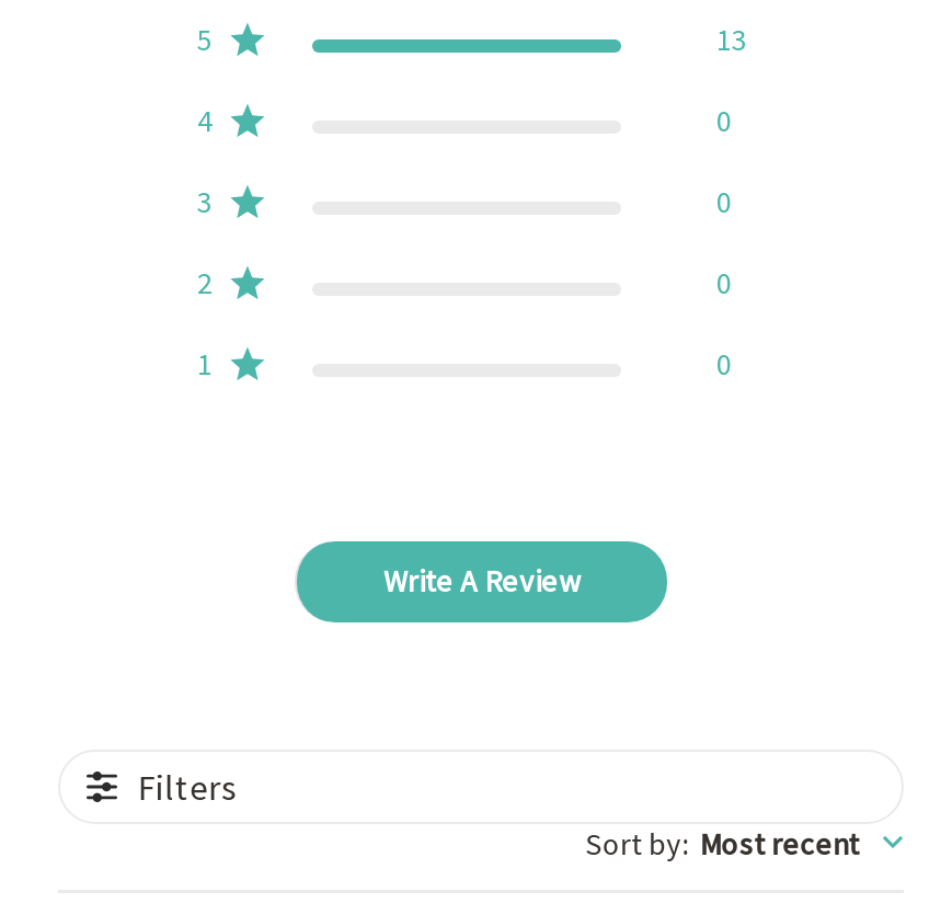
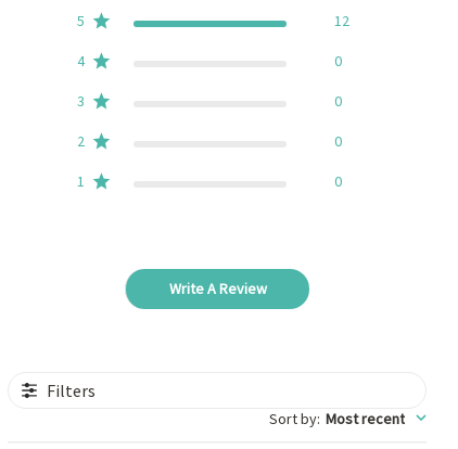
[716,19,747,58] 13 -> [334,10,349,30] 12

